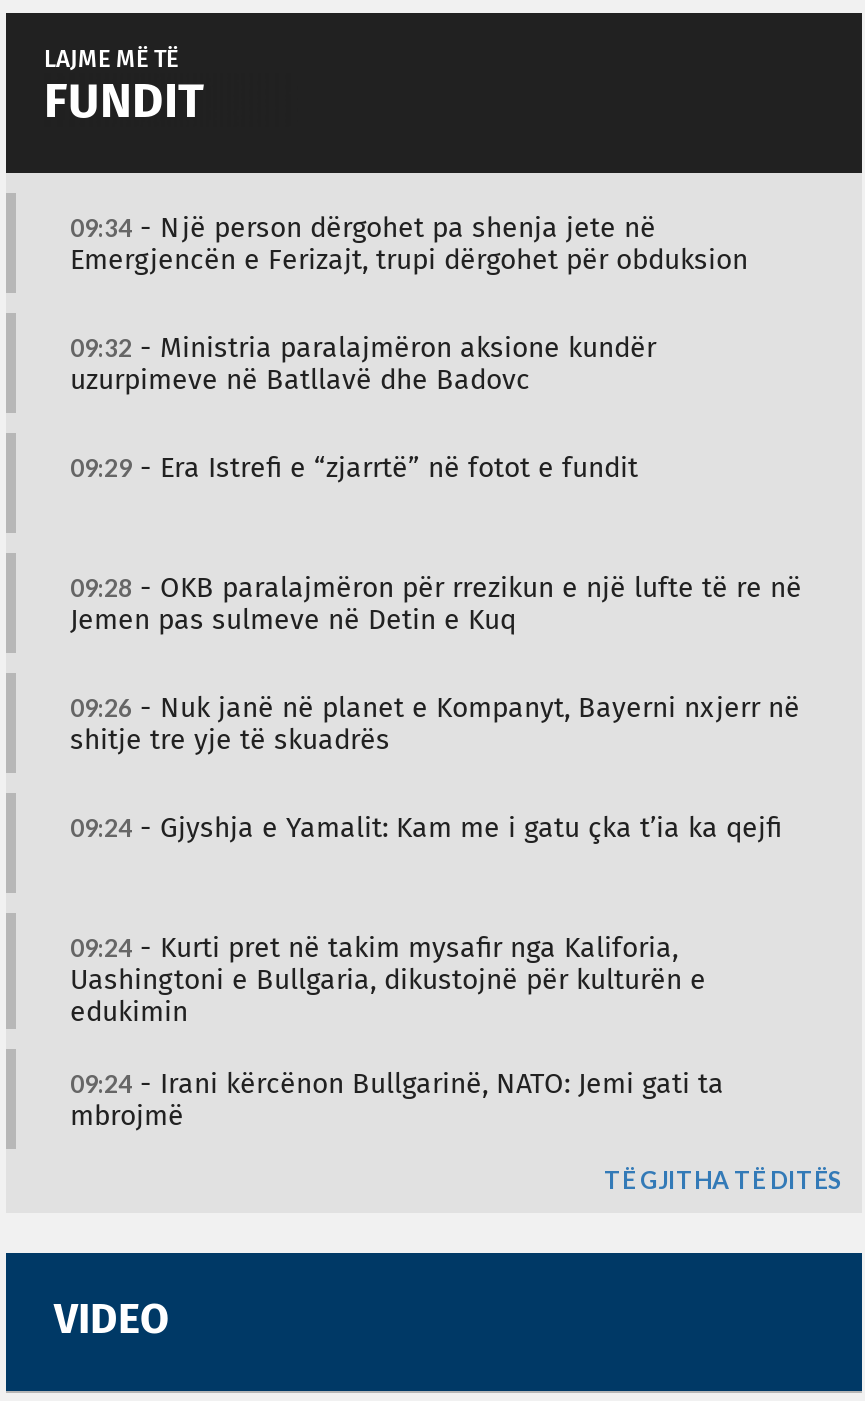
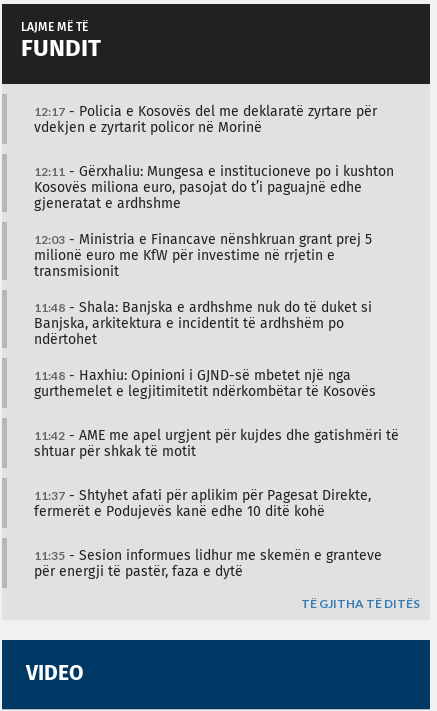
[70,213,748,275] 09:34 - Një person dërgohet pa shenja jete në | Emergjencën e Ferizajt, trupi dërgohet për obduksion -> [34,104,377,135] 12:17 - Policia e Kosovës del me deklaratë zyrtare për | vdekjen e zyrtarit policor në Morinë
[70,333,656,395] 09:32 - Ministria paralajmëron aksione kundër | uzurpimeve në Batllavë dhe Badovc -> [34,164,394,211] 12:11 - Gërxhaliu: Mungesa e institucioneve po i kushton | Kosovës miliona euro, pasojat do t’i paguajnë edhe | gjeneratat e ardhshme
[70,453,638,483] 09:29 - Era Istrefi e “zjarrtë” në fotot e fundit -> [34,232,372,279] 12:03 - Ministria e Financave nënshkruan grant prej 5 | milionë euro me KfW për investime në rrjetin e | transmisionit
[70,573,802,635] 09:28 - OKB paralajmëron për rrezikun e një lufte të re në | Jemen pas sulmeve në Detin e Kuq -> [34,300,372,347] 11:48 - Shala: Banjska e ardhshme nuk do të duket si | Banjska, arkitektura e incidentit të ardhshëm po | ndërtohet
[70,693,800,755] 09:26 - Nuk janë në planet e Kompanyt, Bayerni nxjerr në | shitje tre yje të skuadrës -> [34,368,376,399] 11:48 - Haxhiu: Opinioni i GJND-së mbetet një nga | gurthemelet e legjitimitetit ndërkombëtar të Kosovës
[70,813,782,843] 09:24 - Gjyshja e Yamalit: Kam me i gatu çka t’ia ka qejfi -> [34,428,399,459] 11:42 - AME me apel urgjent për kujdes dhe gatishmëri të | shtuar për shkak të motit
[70,933,706,1027] 09:24 - Kurti pret në takim mysafir nga Kaliforia, | Uashingtoni e Bullgaria, dikustojnë për kulturën e | edukimin -> [34,488,371,519] 11:37 - Shtyhet afati për aplikim për Pagesat Direkte, | fermerët e Podujevës kanë edhe 10 ditë kohë
[70,1069,724,1131] 09:24 - Irani kërcënon Bullgarinë, NATO: Jemi gati ta | mbrojmë -> [34,548,382,579] 11:35 - Sesion informues lidhur me skemën e granteve | për energji të pastër, faza e dytë

